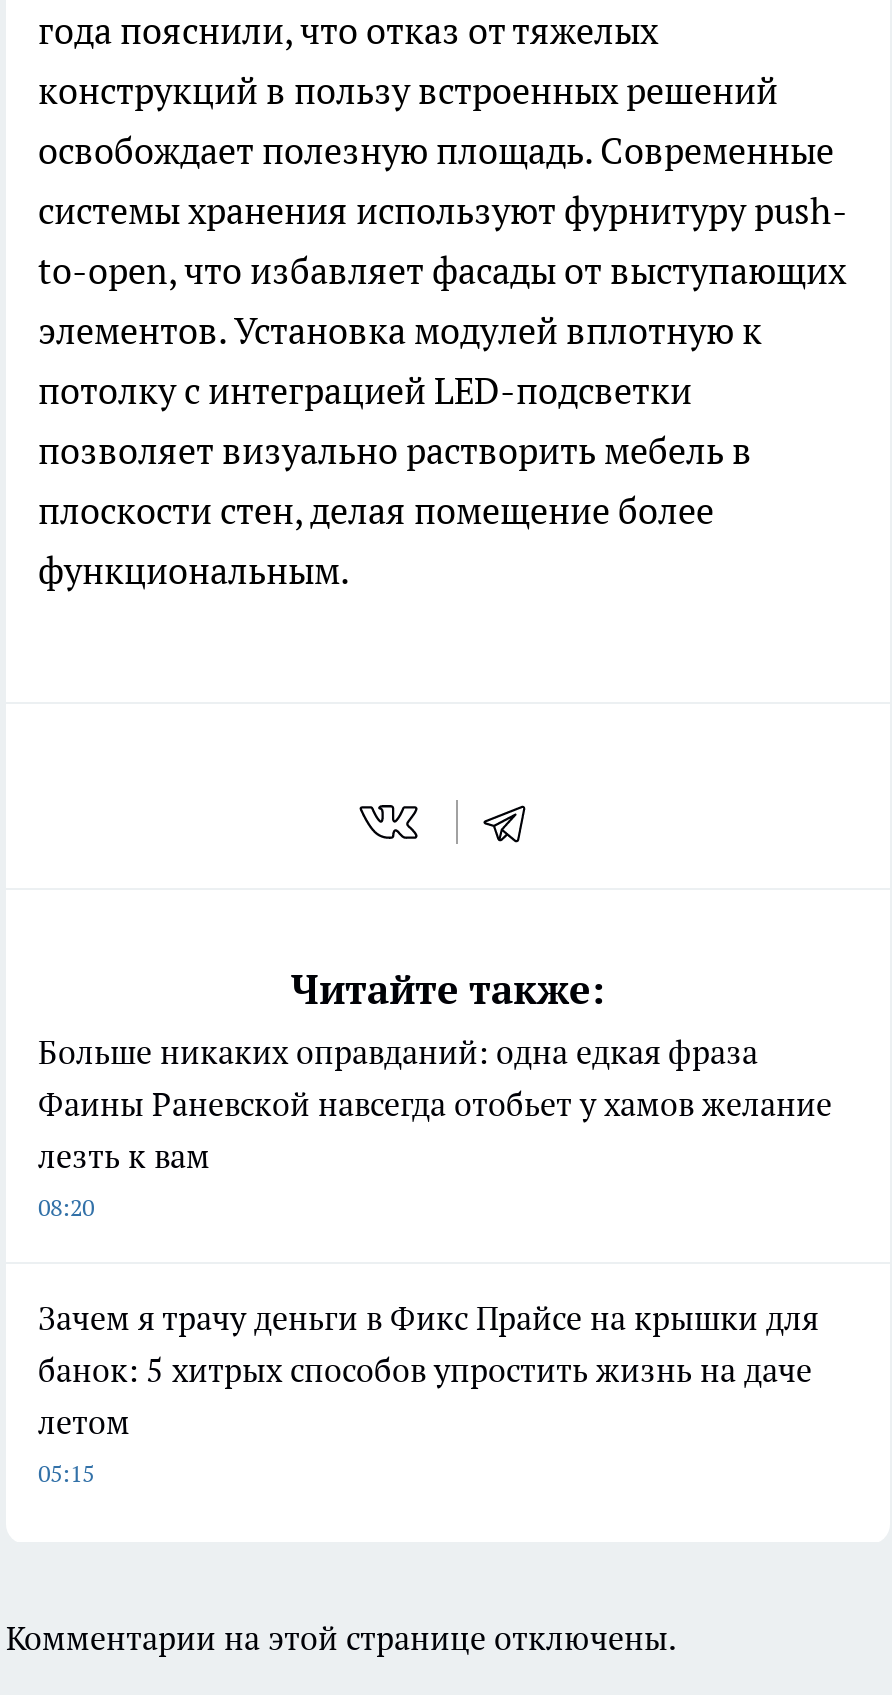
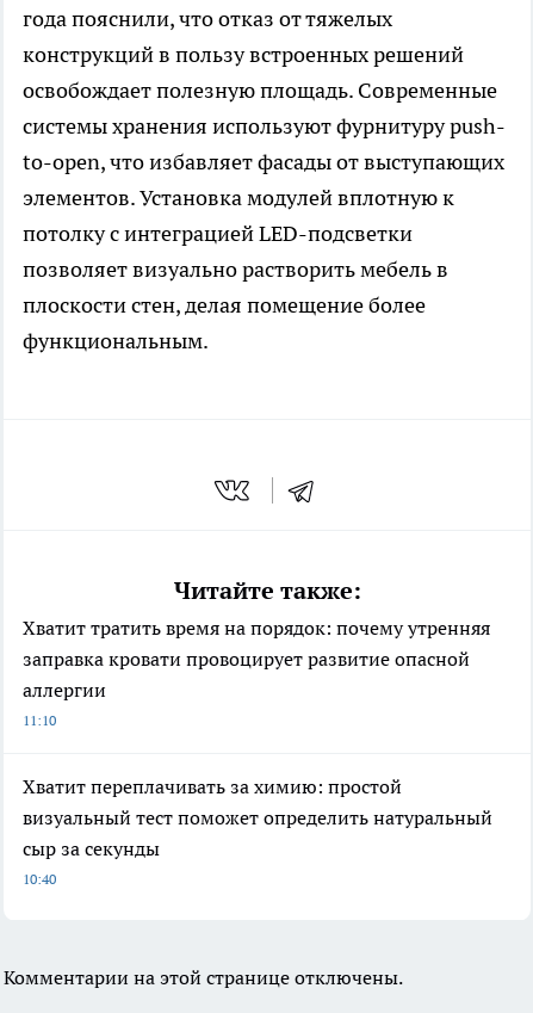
[38,1031,832,1221] Больше никаких оправданий: одна едкая фраза | Фаины Раневской навсегда отобьет у хамов желание | лезть к вам | 08:20 -> [23,615,490,729] Хватит тратить время на порядок: почему утренняя | заправка кровати провоцирует развитие опасной | аллергии | 11:10
[38,1297,818,1487] Зачем я трачу деньги в Фикс Прайсе на крышки для | банок: 5 хитрых способов упростить жизнь на даче | летом | 05:15 -> [23,774,492,887] Хватит переплачивать за химию: простой | визуальный тест поможет определить натуральный | сыр за секунды | 10:40

